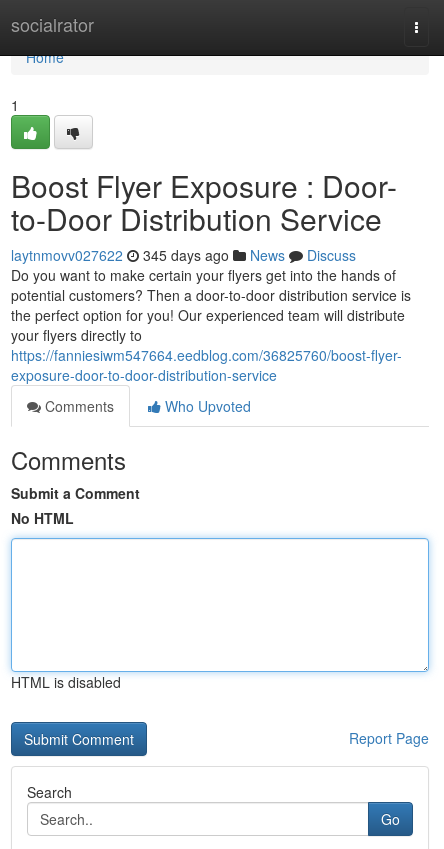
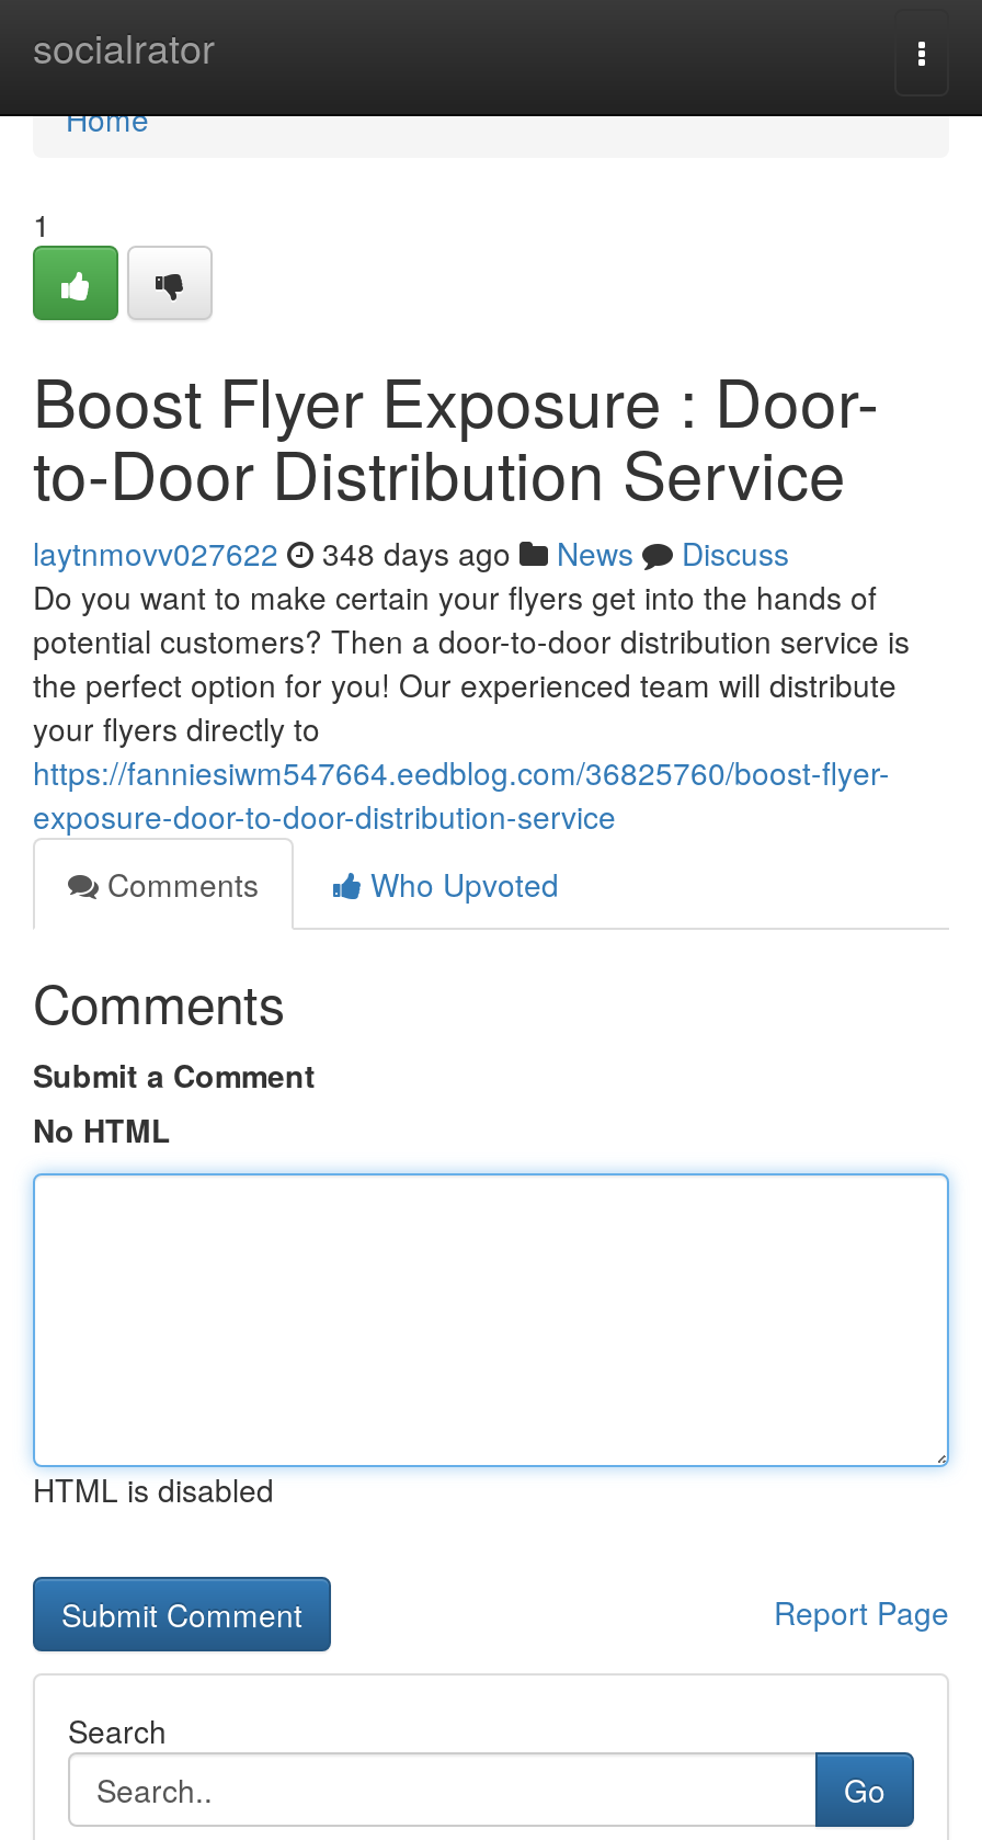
[11,245,356,265] laytnmovv027622 345 days ago News Discuss -> [33,531,789,575] laytnmovv027622 348 days ago News Discuss

